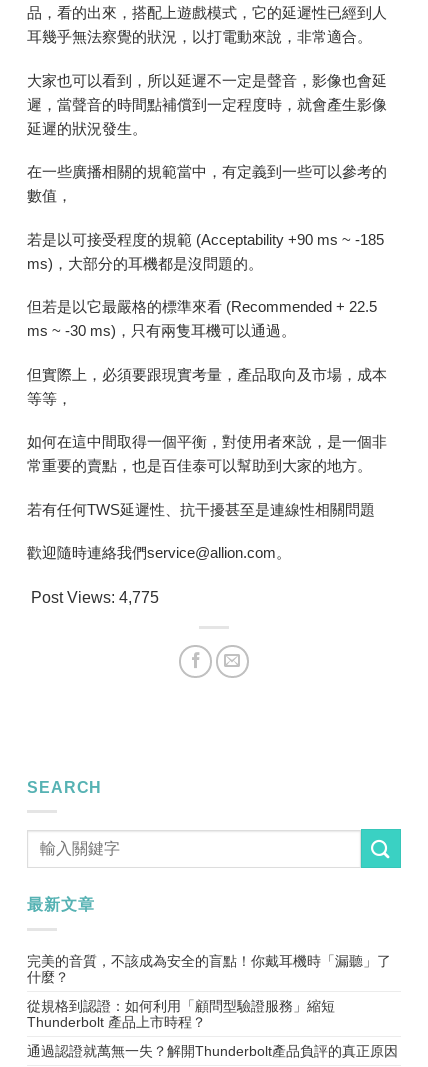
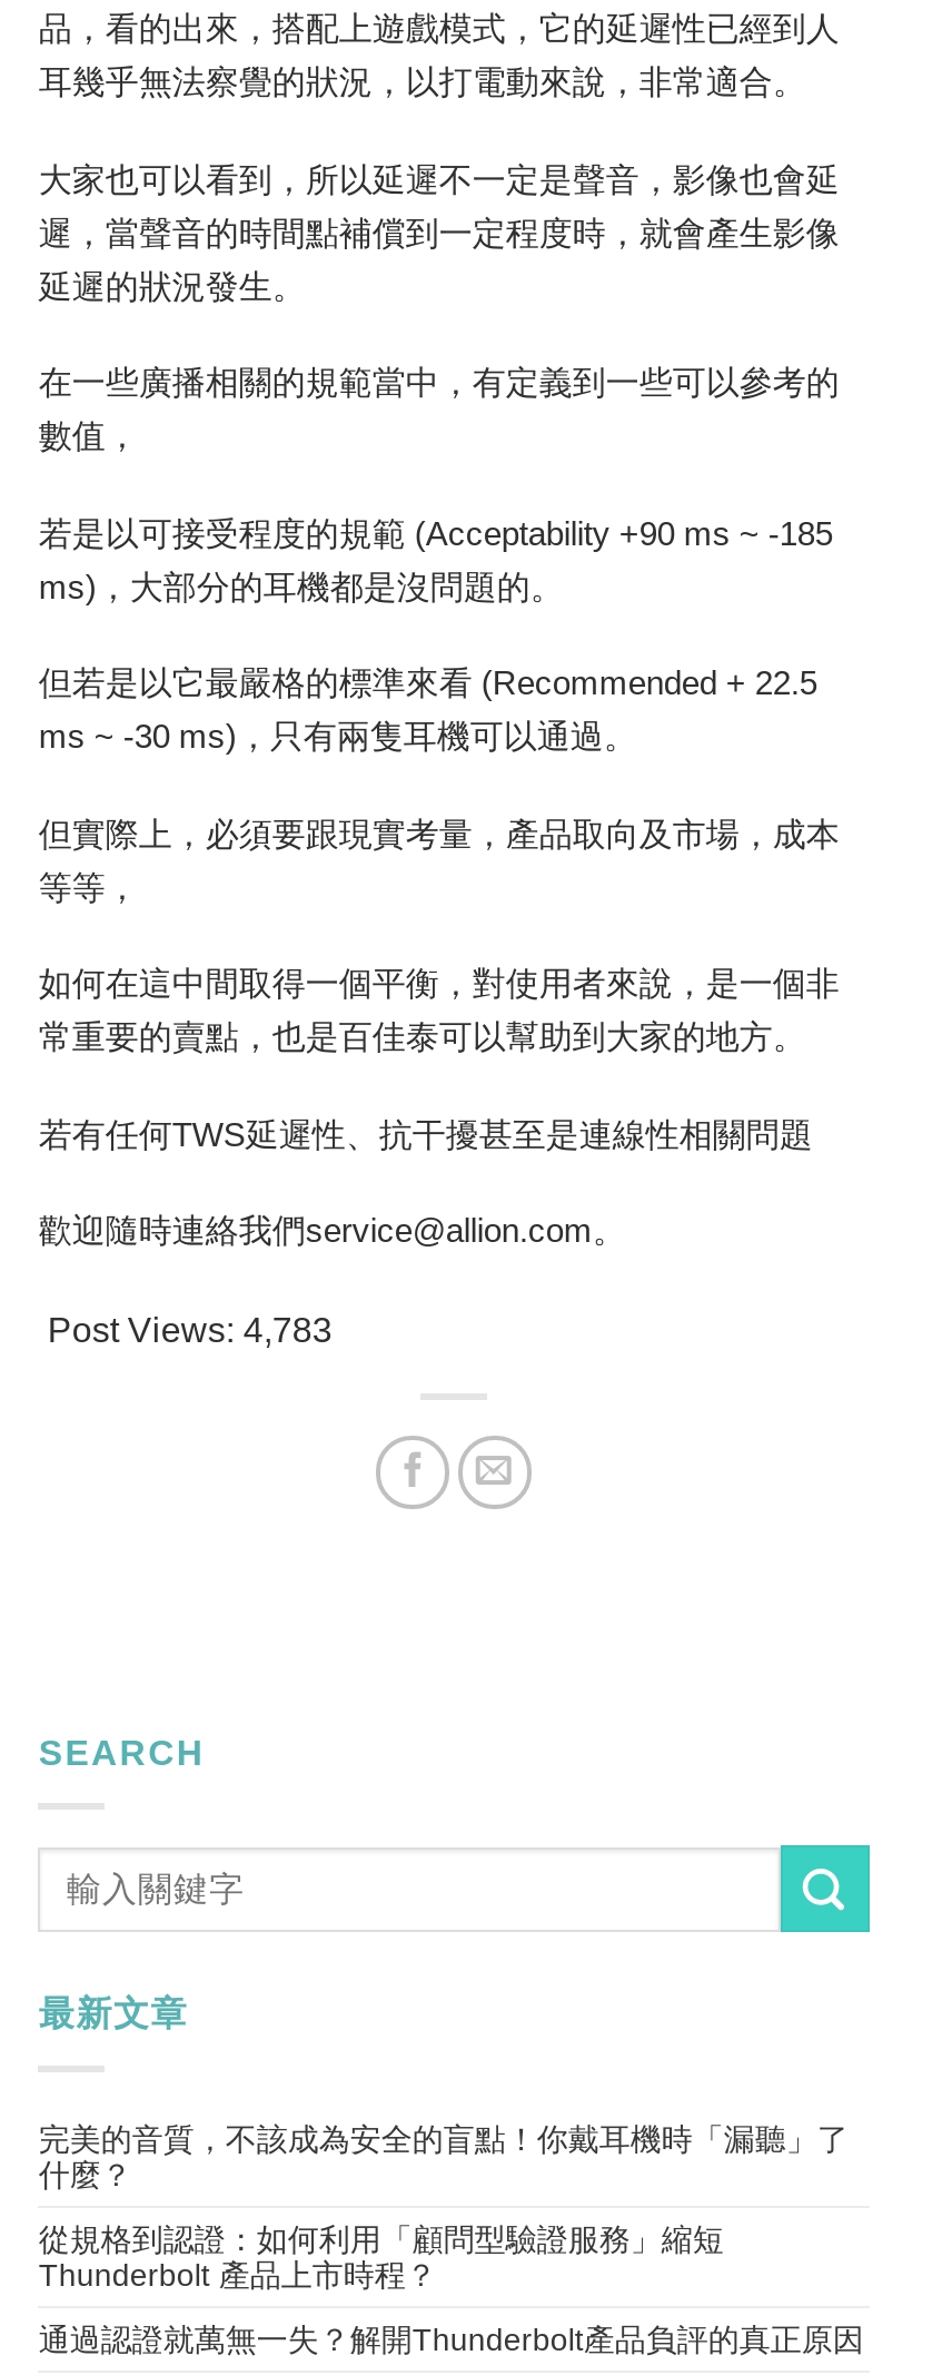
[31,589,159,606] Post Views: 4,775 -> [48,1311,332,1348] Post Views: 4,783

